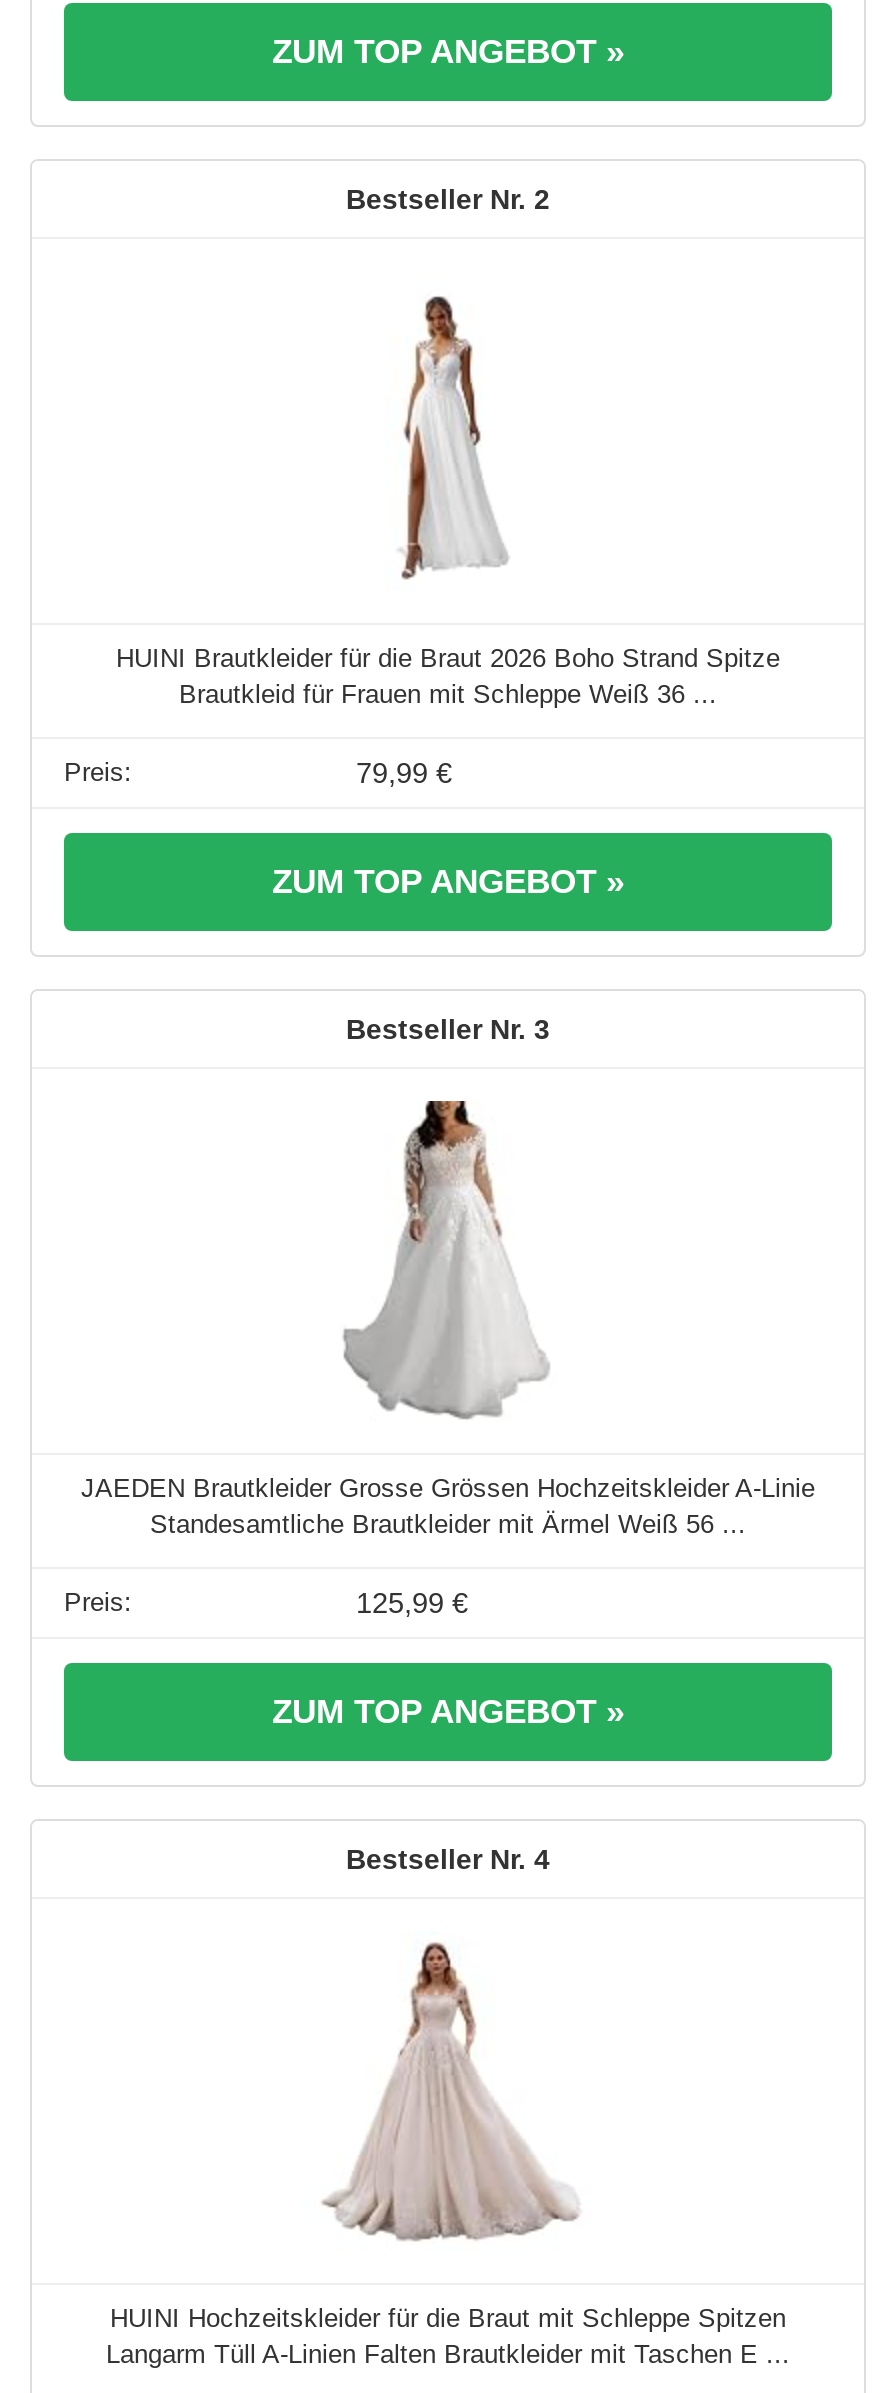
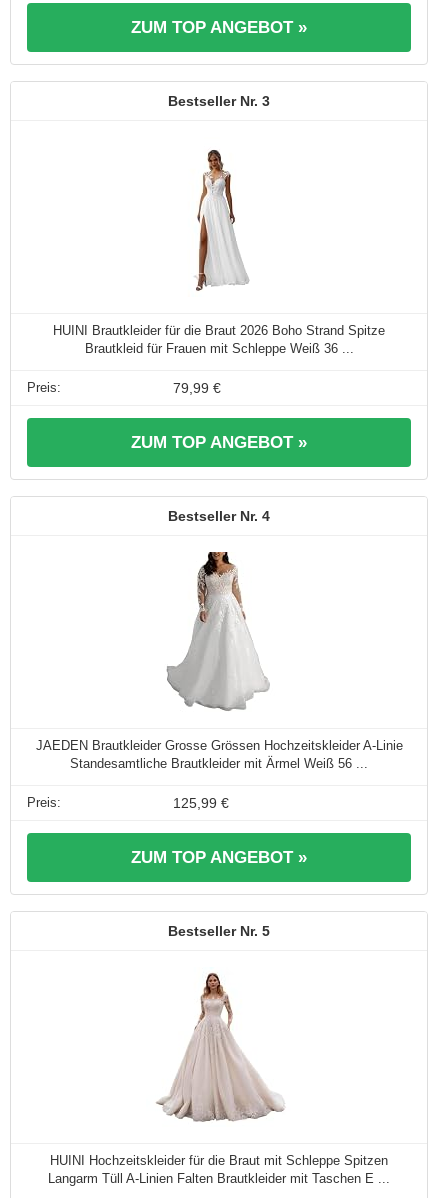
[534,183,550,215] 2 -> [262,93,270,109] 3
[534,1013,550,1045] 3 -> [262,508,270,524] 4
[534,1843,550,1875] 4 -> [262,923,270,939] 5

